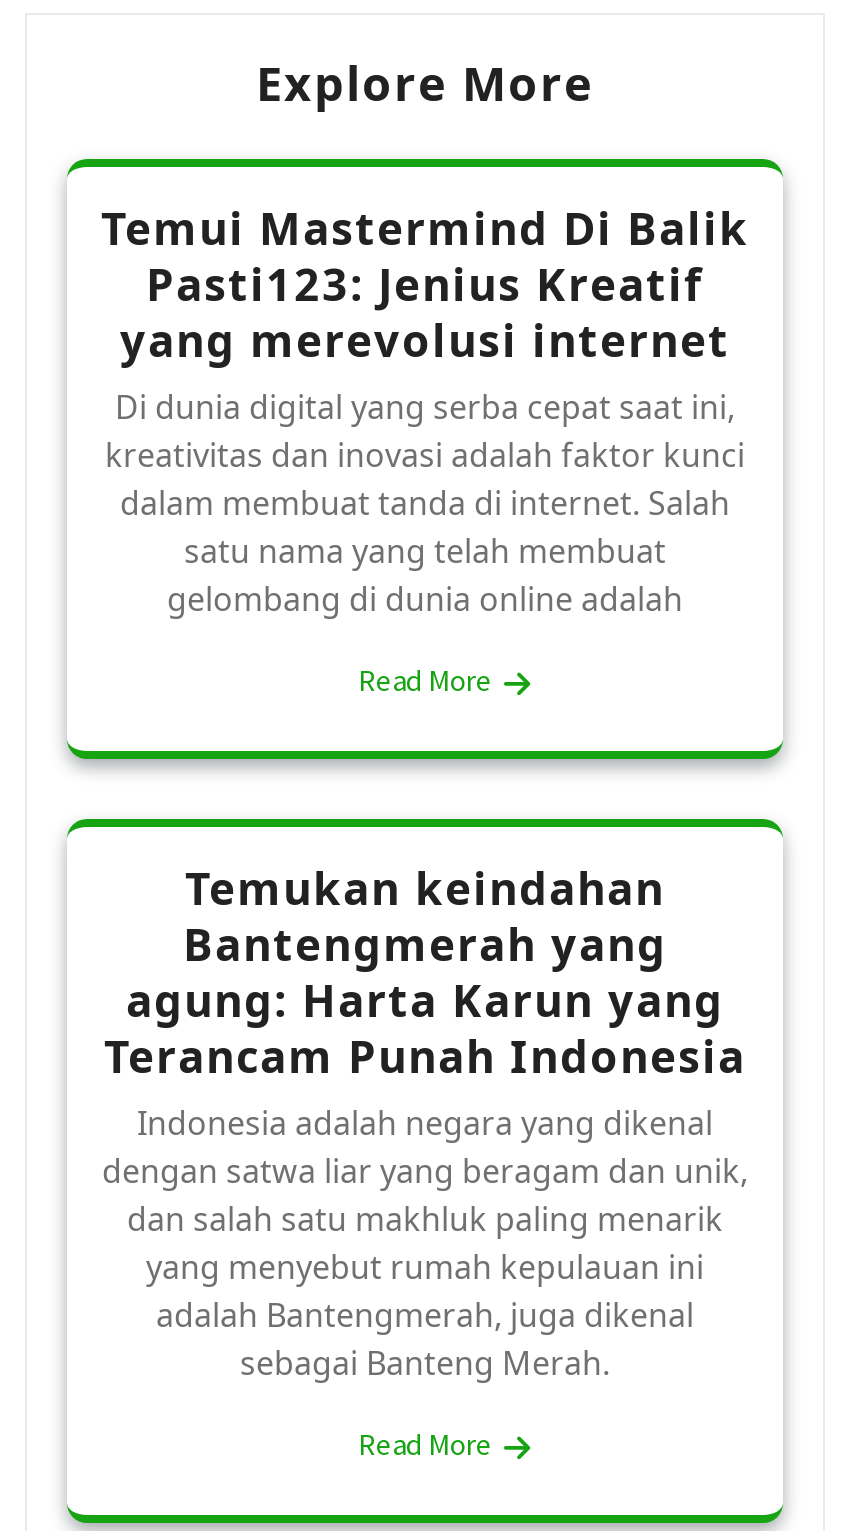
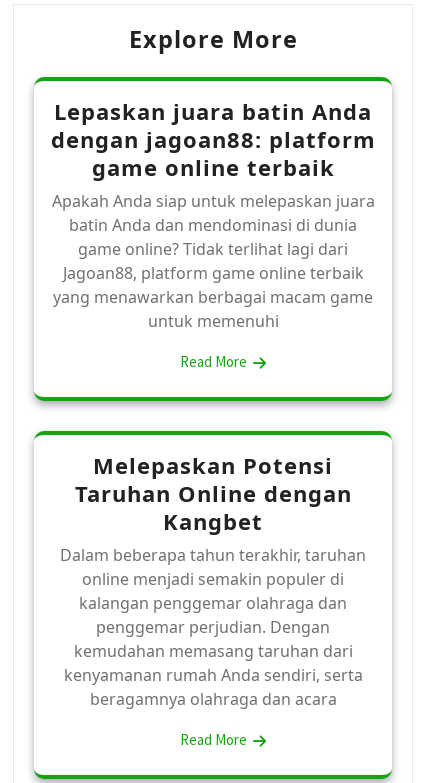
[101,197,749,621] Temui Mastermind Di Balik | Pasti123: Jenius Kreatif | yang merevolusi internet | Di dunia digital yang serba cepat saat ini, | kreativitas dan inovasi adalah faktor kunci | dalam membuat tanda di internet. Salah | satu nama yang telah membuat | gelombang di dunia online adalah -> [50,96,375,332] Lepaskan juara batin Anda | dengan jagoan88: platform | game online terbaik | Apakah Anda siap untuk melepaskan juara | batin Anda dan mendominasi di dunia | game online? Tidak terlihat lagi dari | Jagoan88, platform game online terbaik | yang menawarkan berbagai macam game | untuk memenuhi
[102,857,748,1385] Temukan keindahan | Bantengmerah yang | agung: Harta Karun yang | Terancam Punah Indonesia | Indonesia adalah negara yang dikenal | dengan satwa liar yang beragam dan unik, | dan salah satu makhluk paling menarik | yang menyebut rumah kepulauan ini | adalah Bantengmerah, juga dikenal | sebagai Banteng Merah. -> [60,450,366,710] Melepaskan Potensi | Taruhan Online dengan | Kangbet | Dalam beberapa tahun terakhir, taruhan | online menjadi semakin populer di | kalangan penggemar olahraga dan | penggemar perjudian. Dengan | kemudahan memasang taruhan dari | kenyamanan rumah Anda sendiri, serta | beragamnya olahraga dan acara

